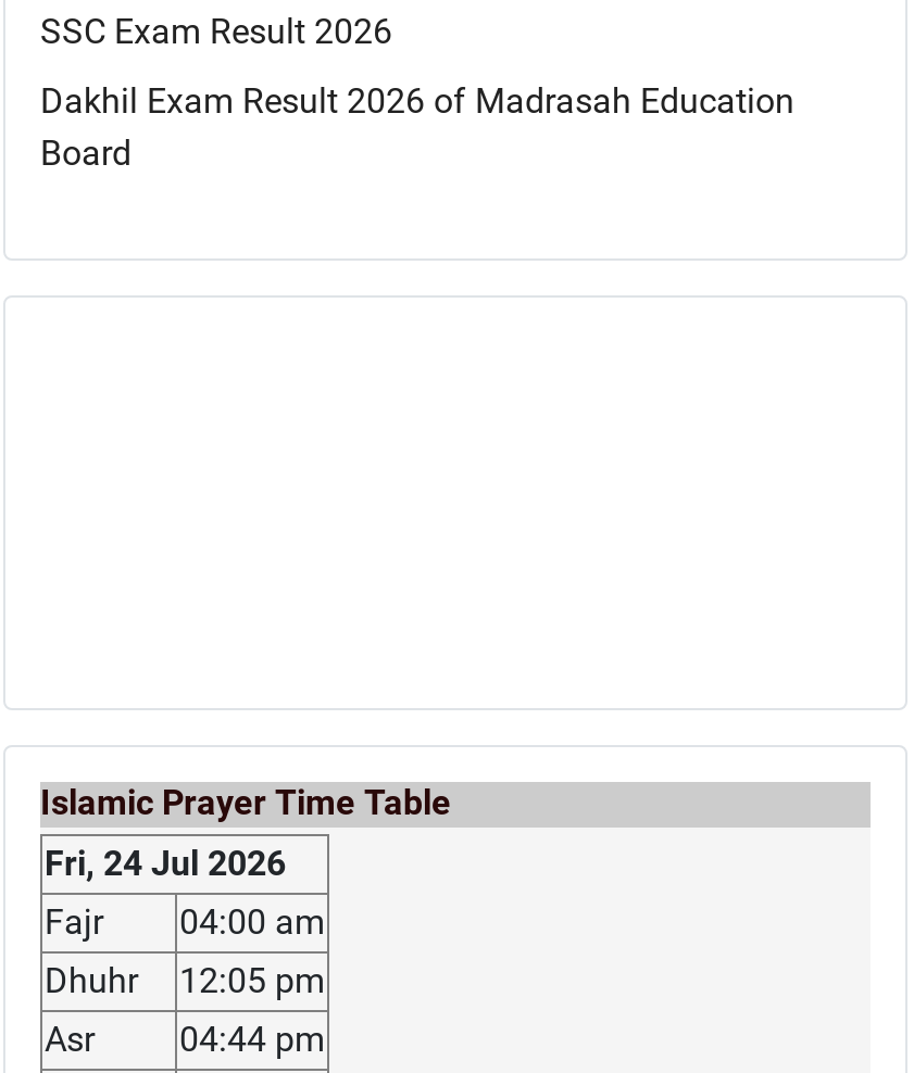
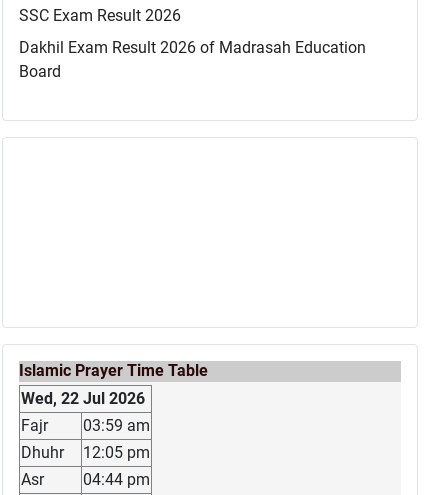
[45,843,286,885] Fri, 24 Jul 2026 -> [21,389,145,408] Wed, 22 Jul 2026
[45,902,325,943] Fajr 04:00 am -> [21,416,150,435] Fajr 03:59 am

